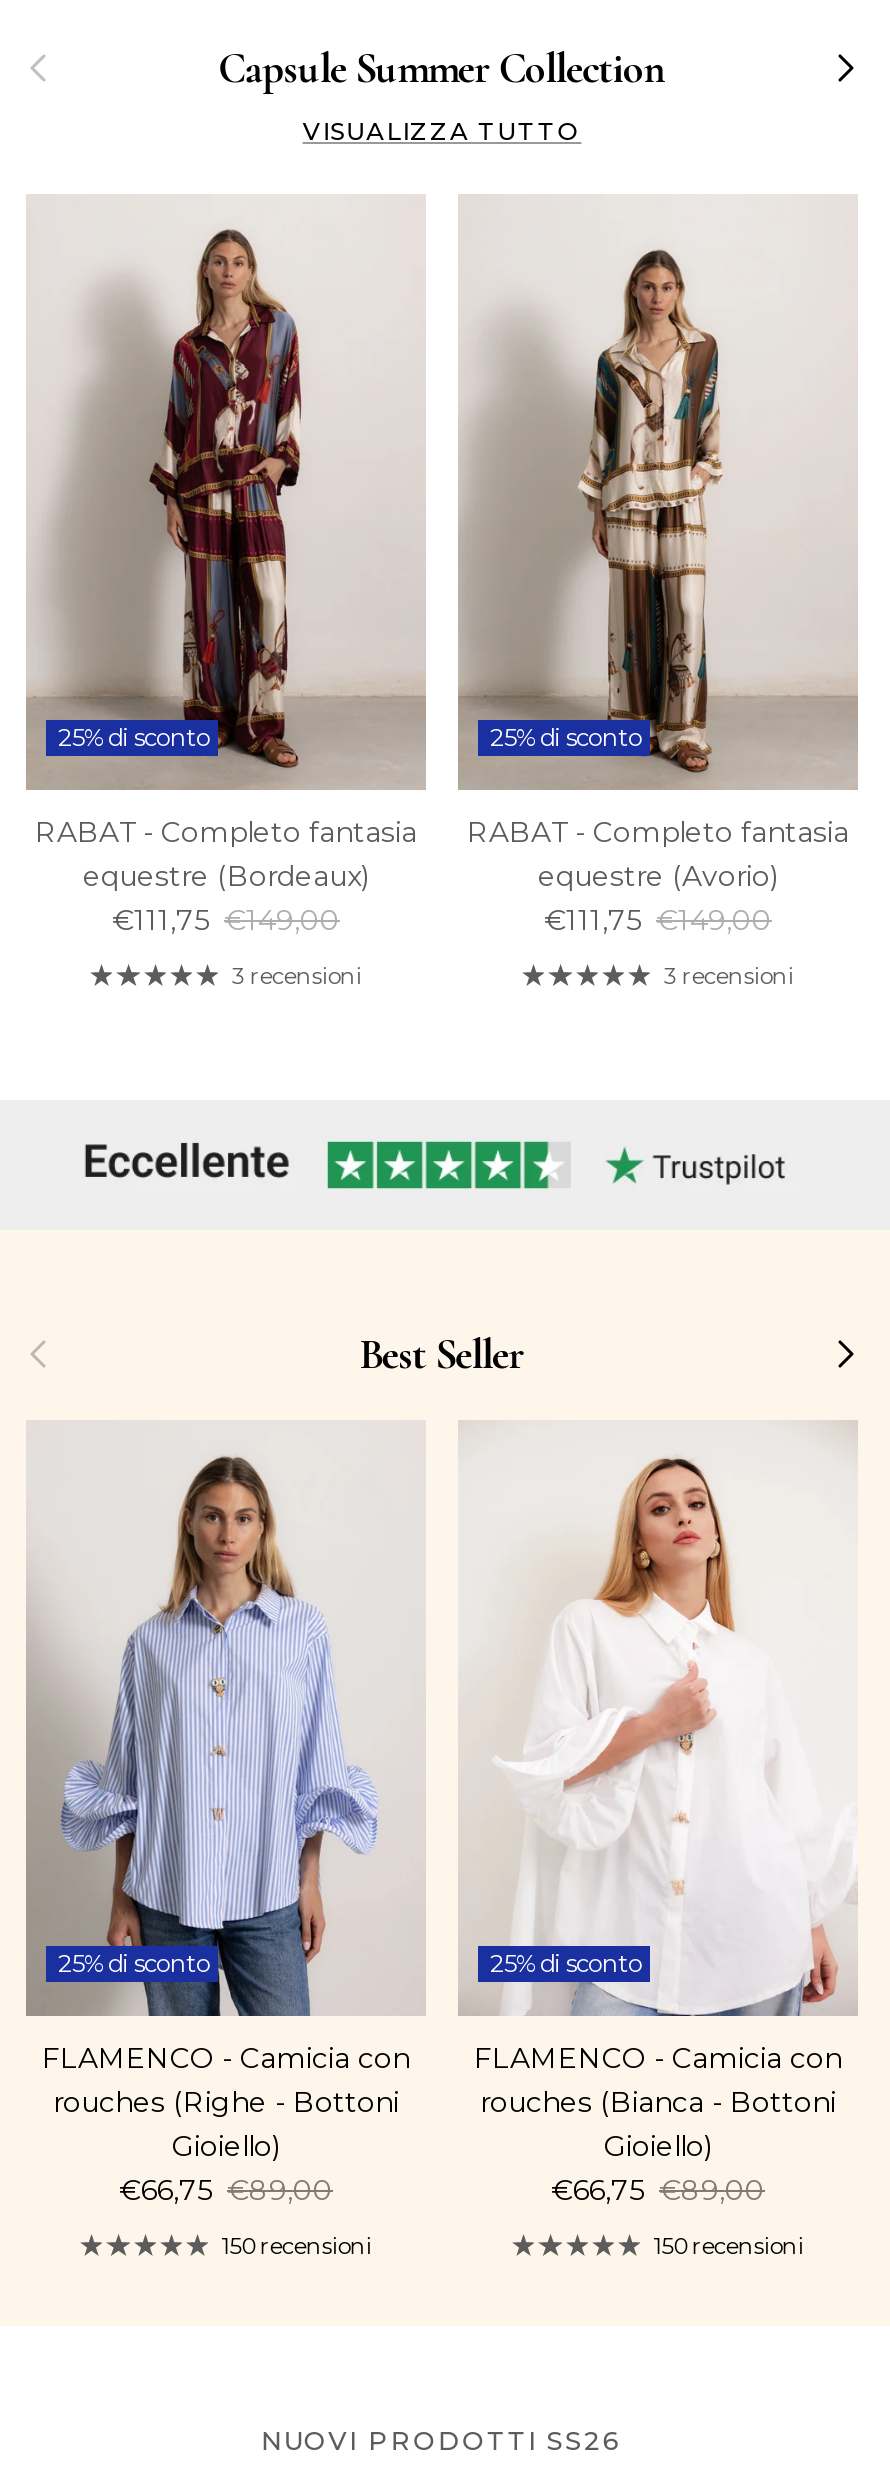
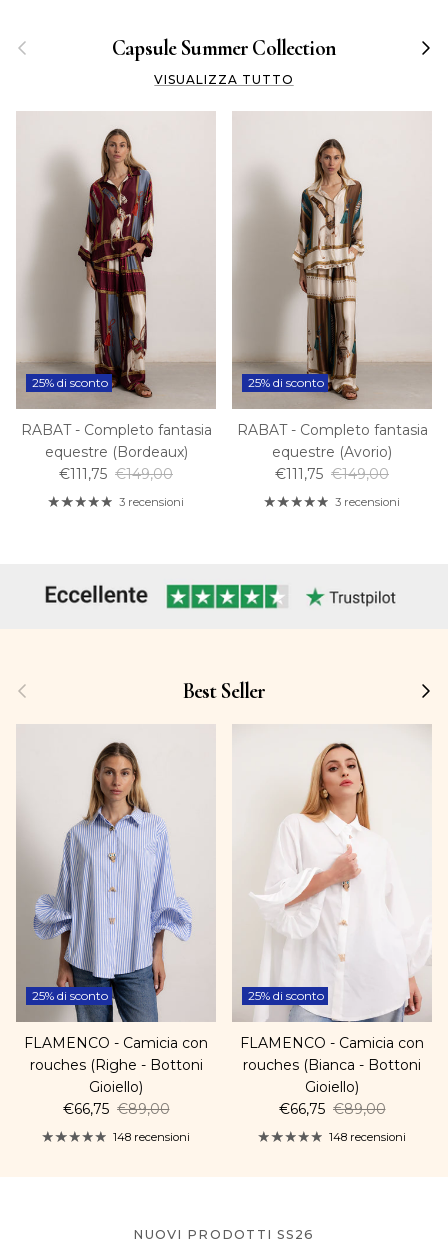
[222,2232,372,2260] 150 recensioni -> [113,1130,190,1144] 148 recensioni
[654,2232,804,2260] 150 recensioni -> [329,1130,406,1144] 148 recensioni

